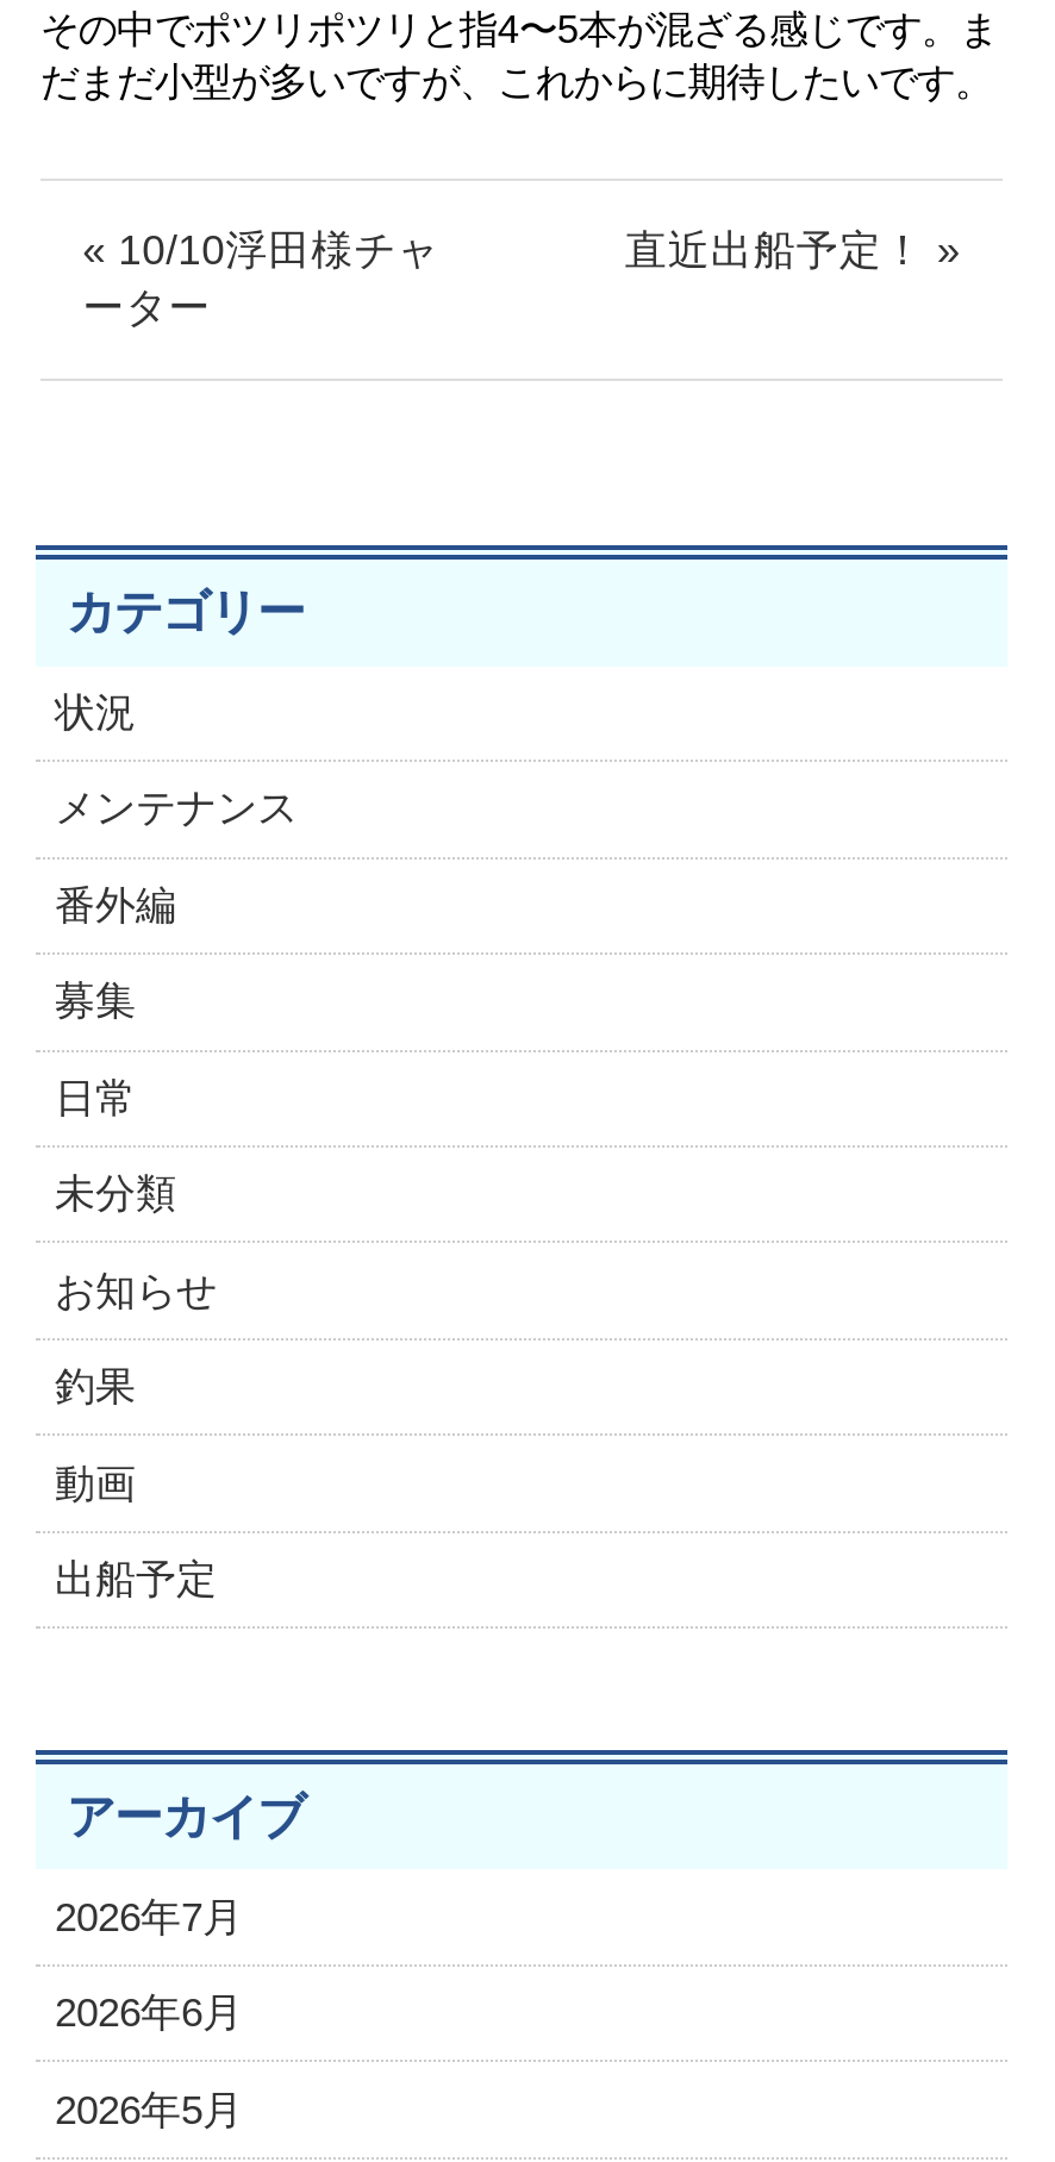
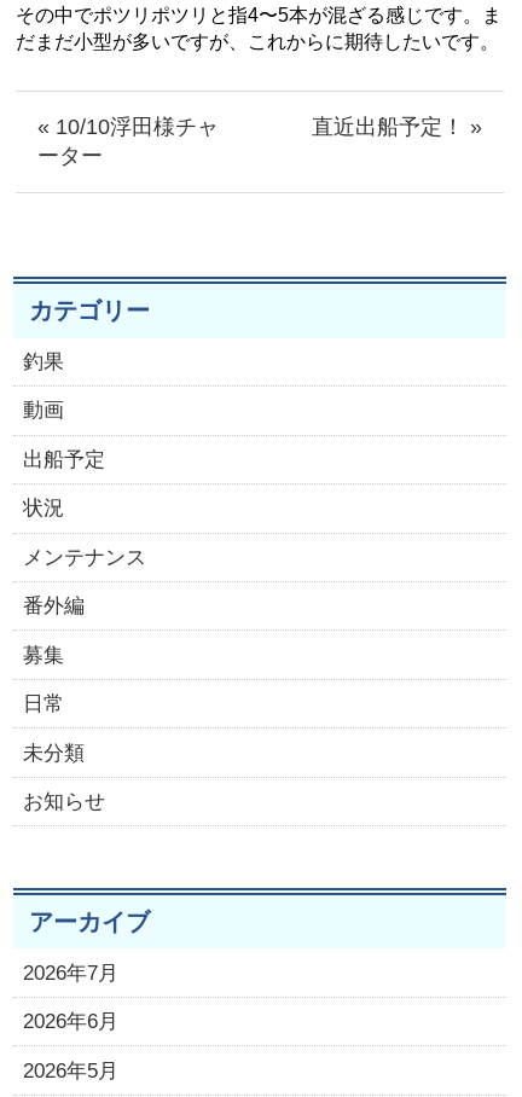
moved [55,690,297,1314] -> [23,497,146,813]: 状況 | メンテナンス | 番外編 | 募集 | 日常 | 未分類 | お知らせ
moved [55,1365,216,1603] -> [23,350,105,471]: 釣果 | 動画 | 出船予定

